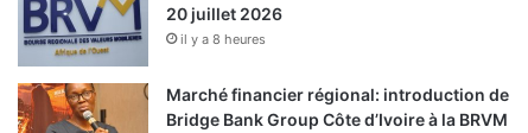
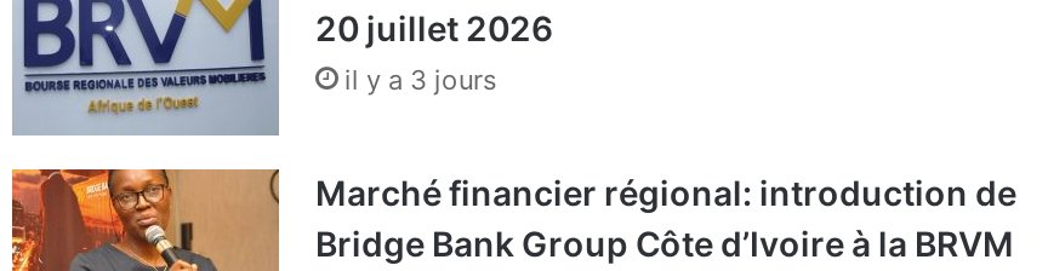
[180,31,266,48] il y a 8 heures -> [344,63,497,97] il y a 3 jours

